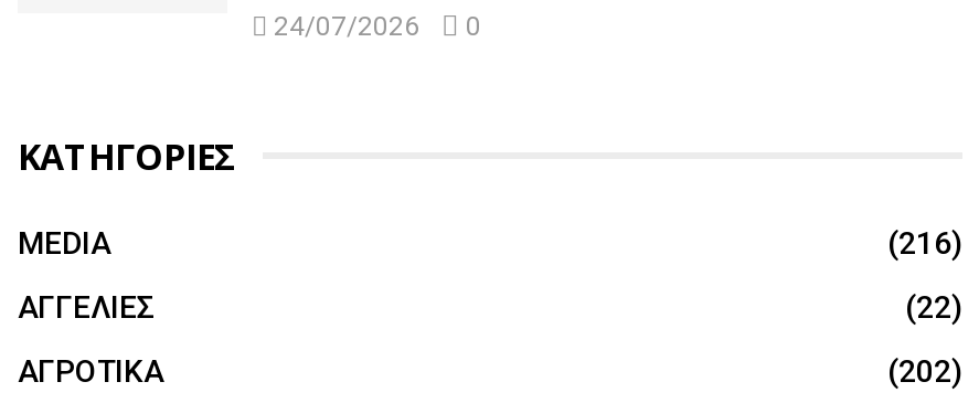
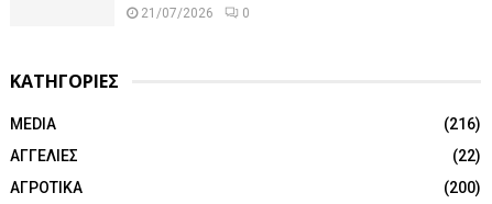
[274,11,481,42] 24/07/2026 0 -> [141,5,250,21] 21/07/2026 0
[887,353,962,388] (202) -> [444,179,481,196] (200)

